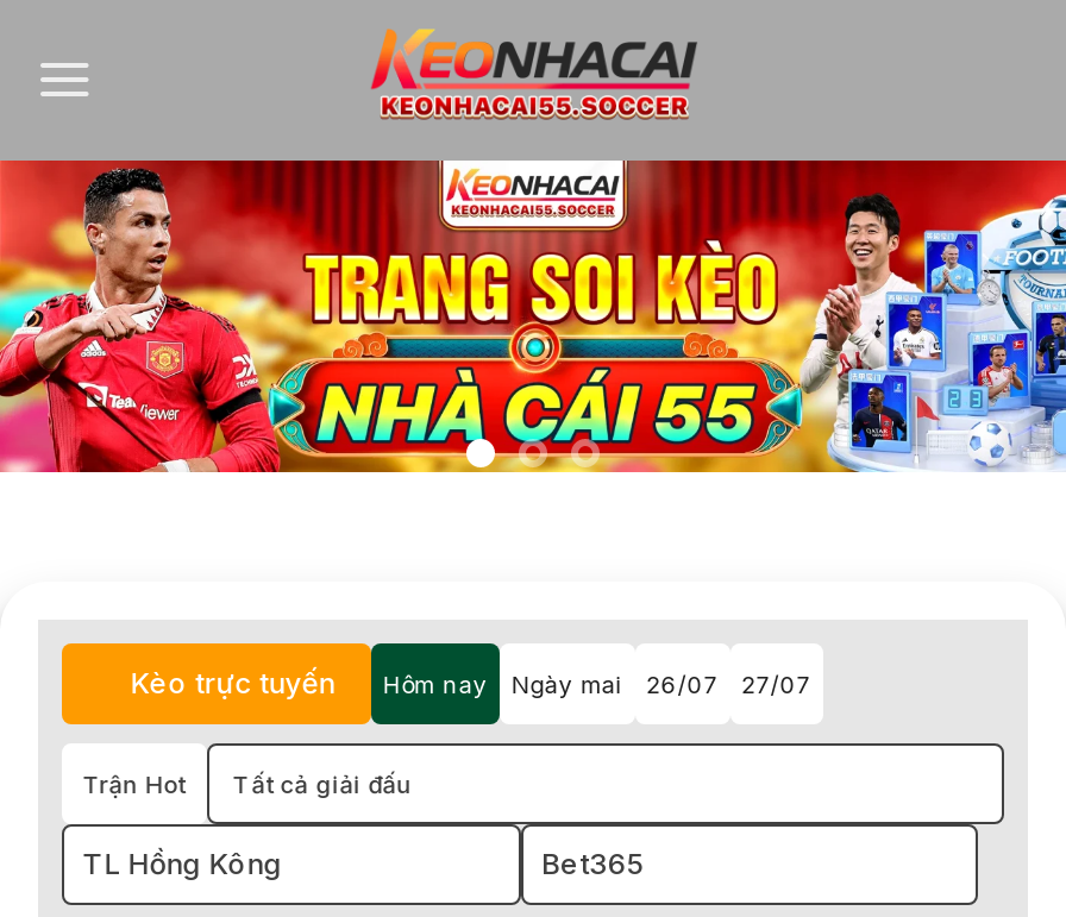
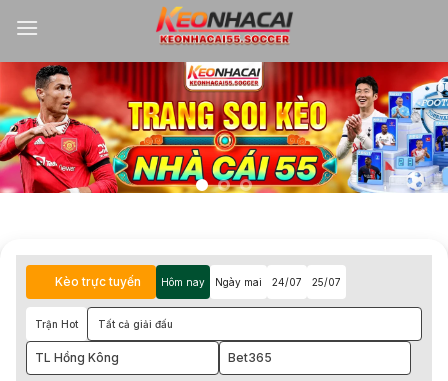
[647,668,718,697] 26/07 -> [272,275,302,287] 24/07
[742,668,811,697] 27/07 -> [312,275,341,287] 25/07

